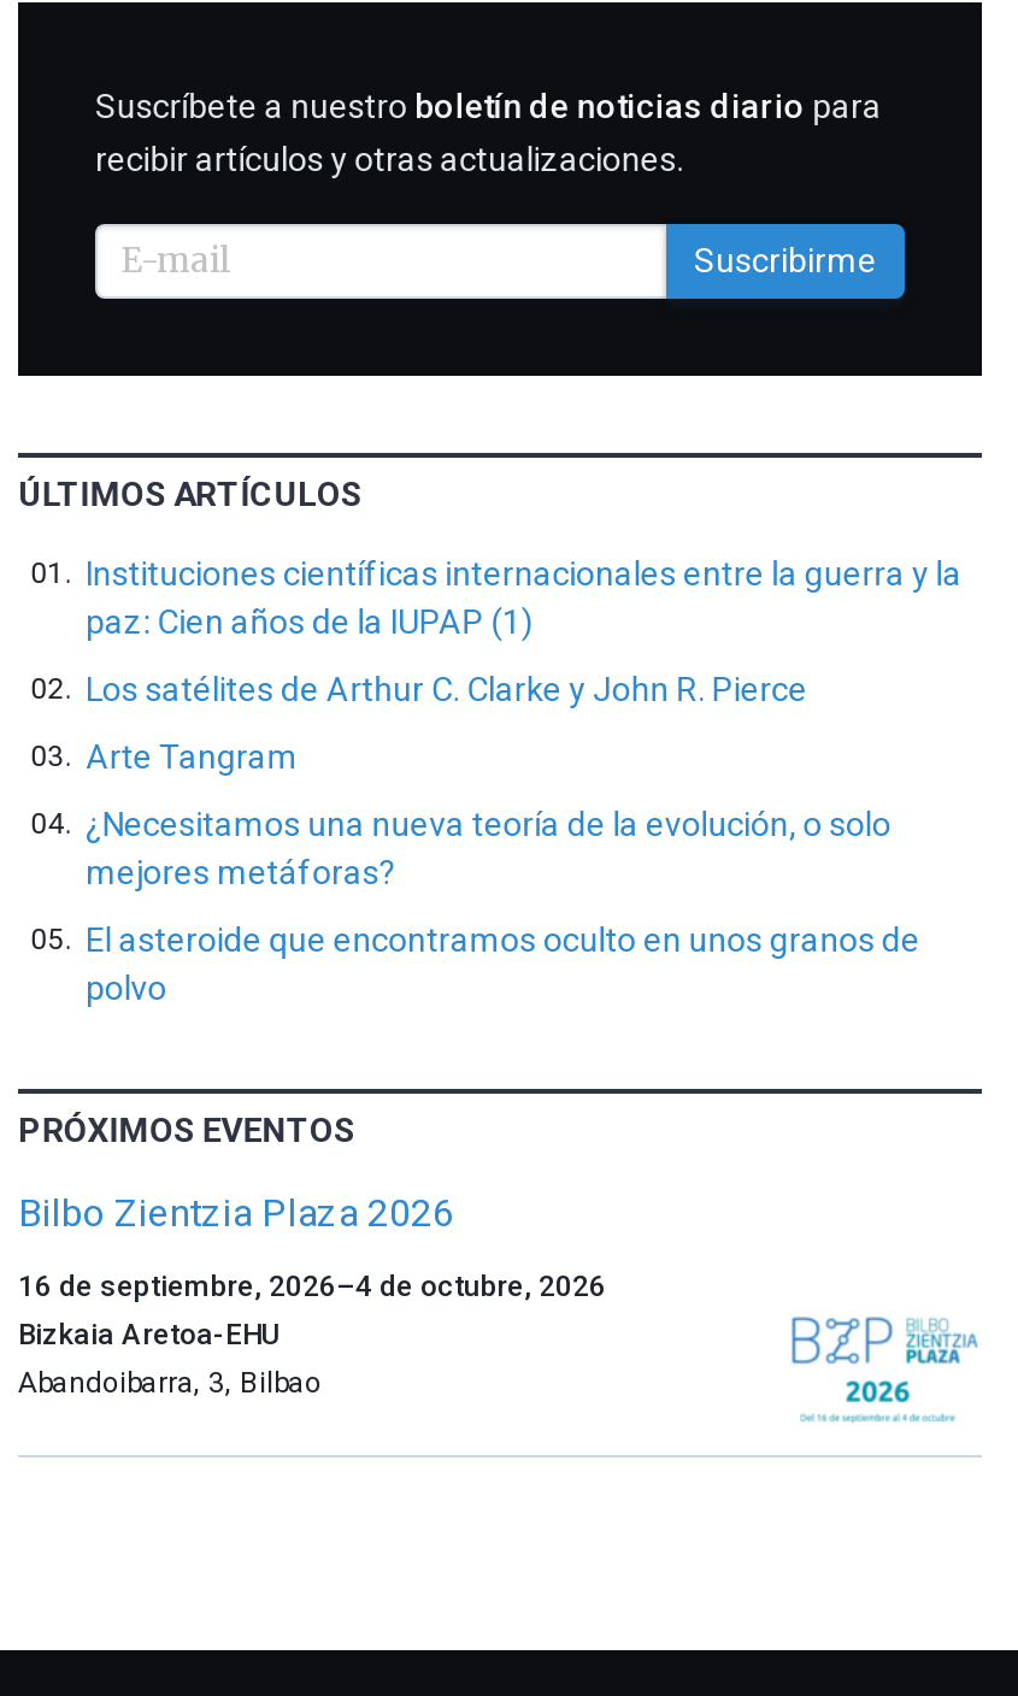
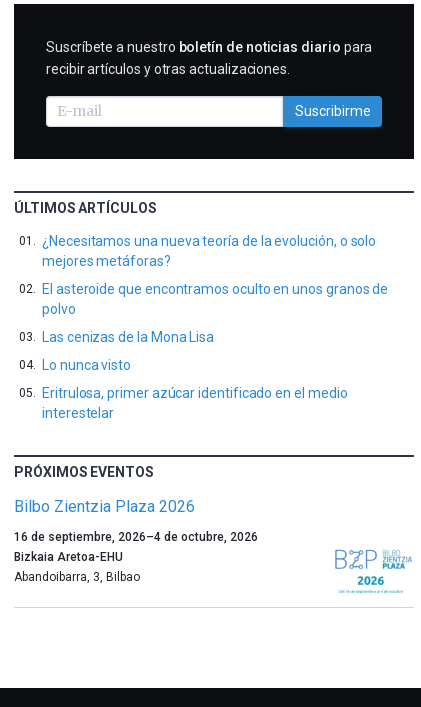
[86,554,962,776] Instituciones científicas internacionales entre la guerra y la | paz: Cien años de la IUPAP (1) | Los satélites de Arthur C. Clarke y John R. Pierce | Arte Tangram -> none
moved [86,805,920,1007] -> [42,233,388,317]: ¿Necesitamos una nueva teoría de la evolución, o solo | mejores metáforas? | El asteroide que encontramos oculto en unos granos de | polvo
none -> [42,329,347,421] Las cenizas de la Mona Lisa | Lo nunca visto | Eritrulosa, primer azúcar identificado en el medio | interestelar

